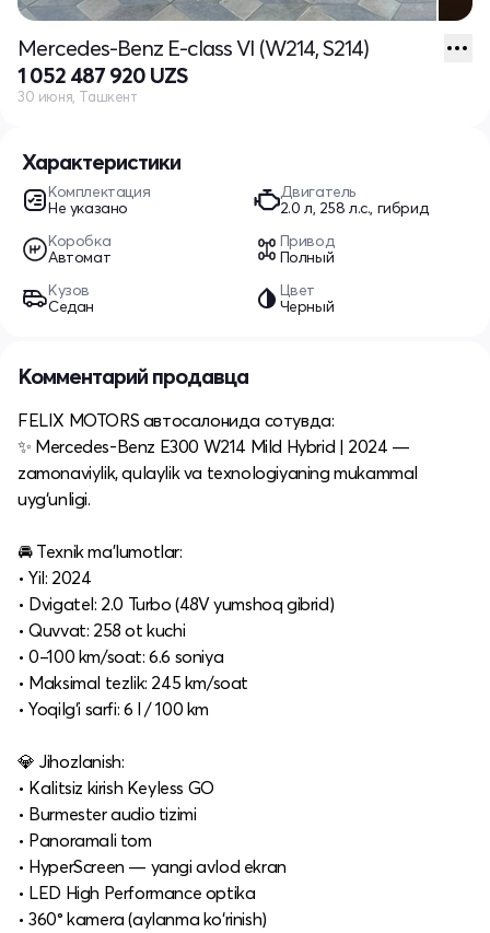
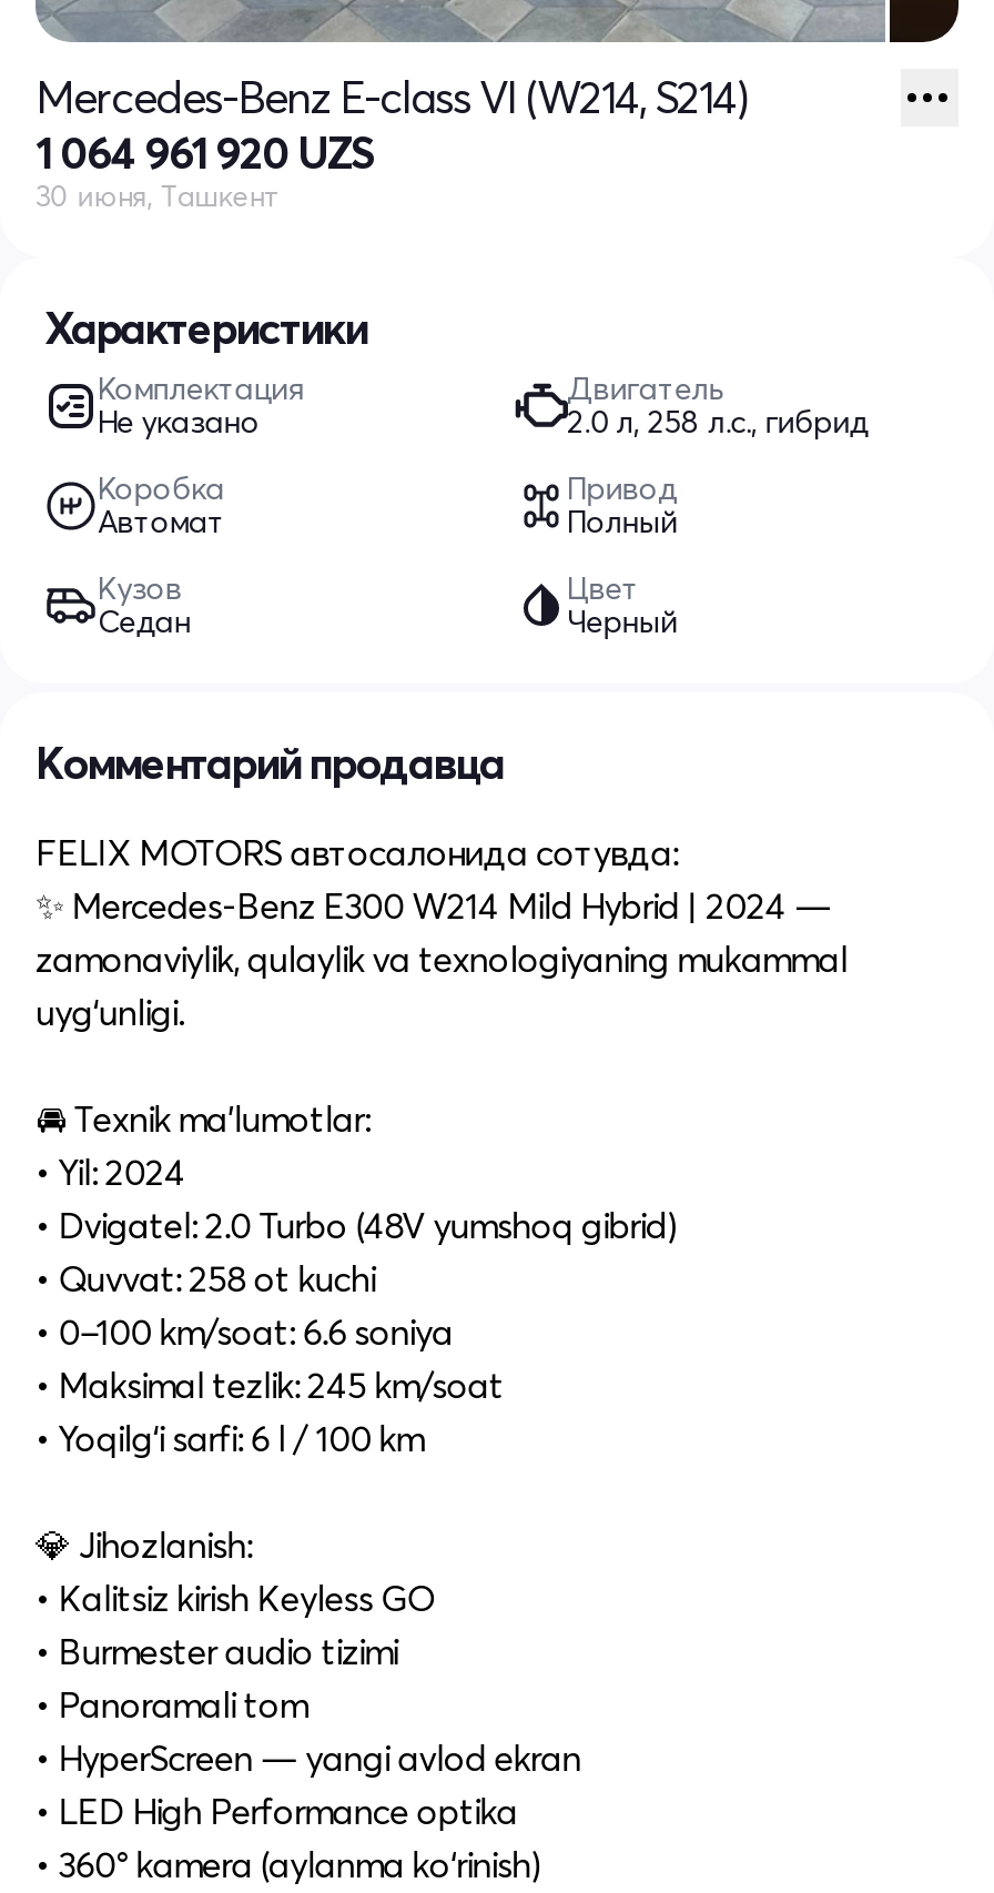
[17,61,187,88] 1 052 487 920 UZS -> [35,124,373,179] 1 064 961 920 UZS

